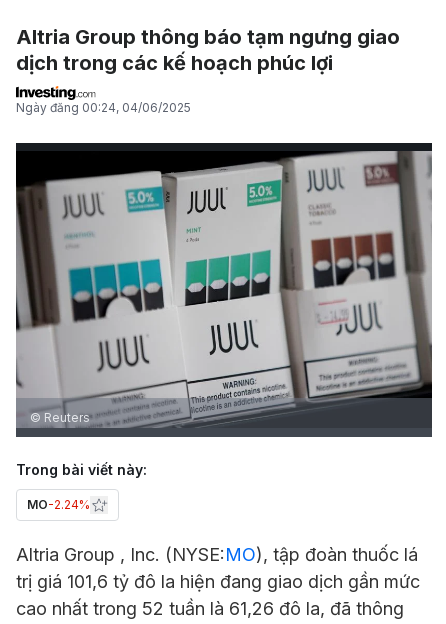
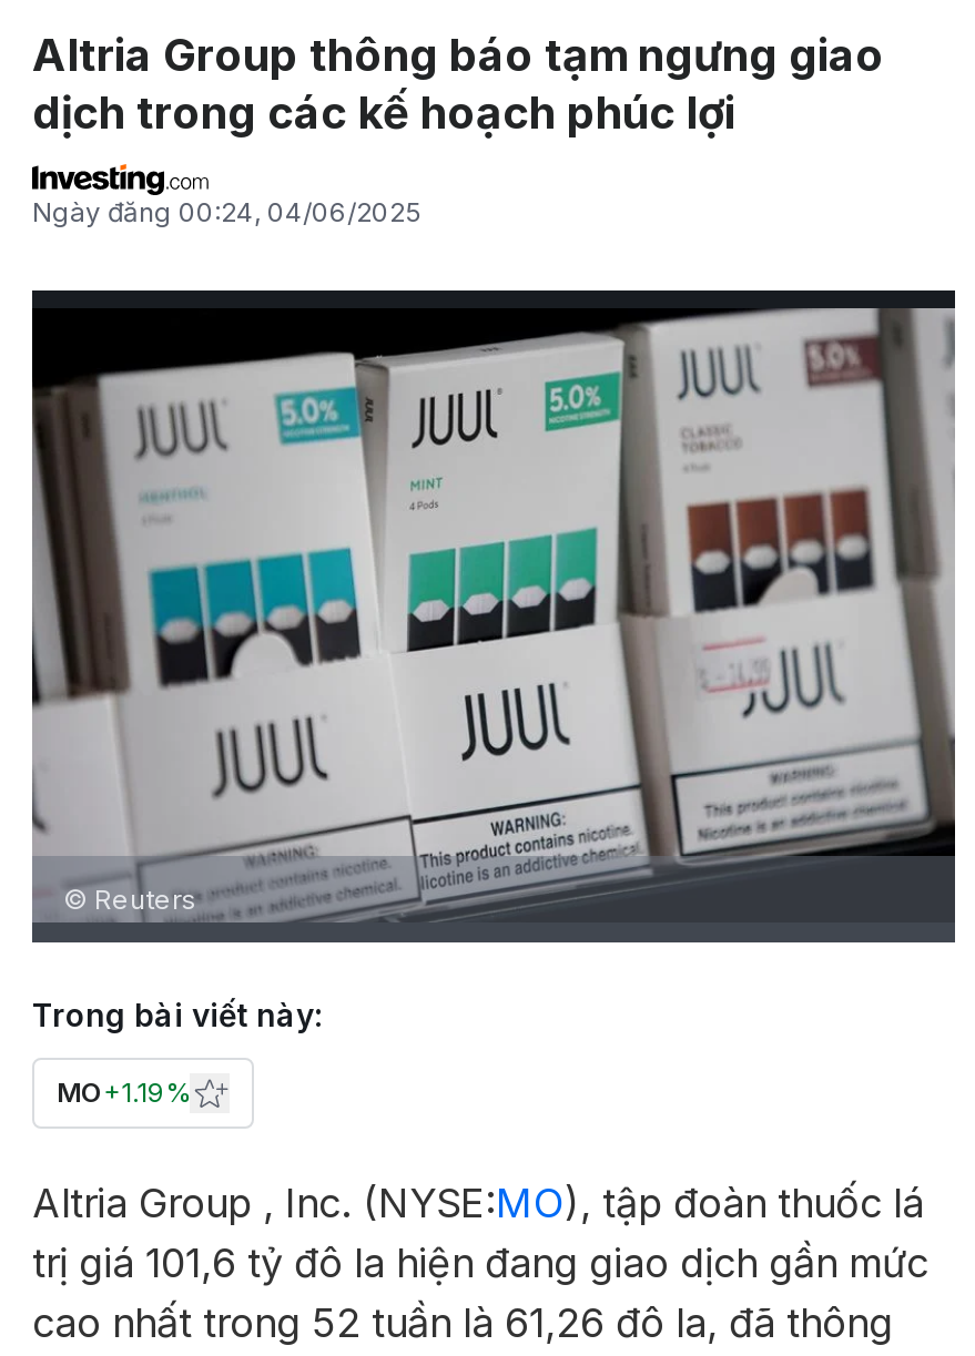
[27,497,90,512] MO-2.24% -> [57,1075,190,1108] MO+1.19%

